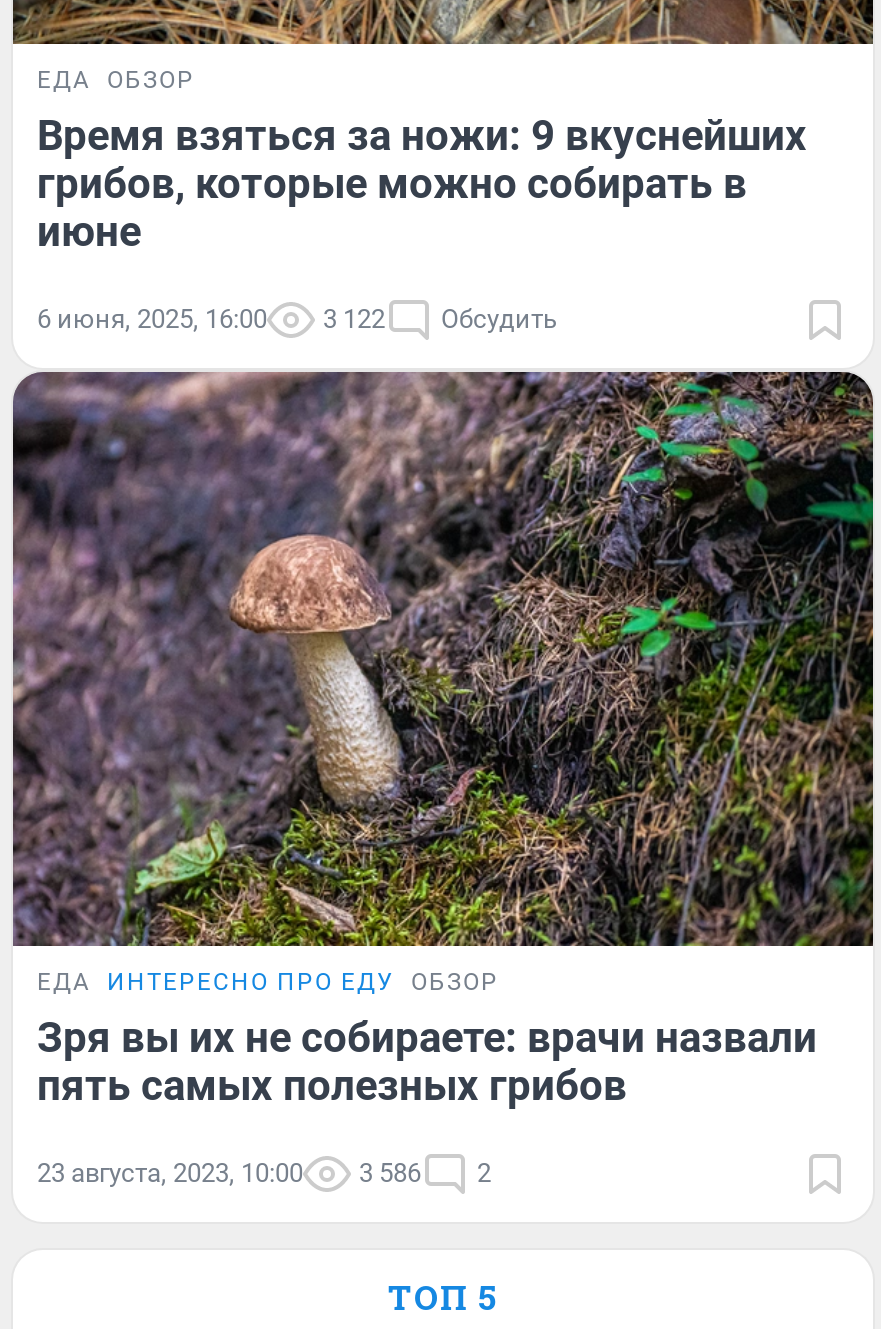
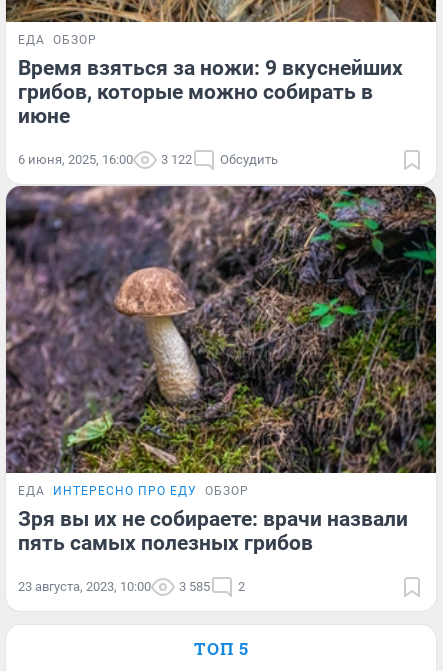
[37,1157,491,1187] 23 августа, 2023, 10:00 3 586 2 -> [18,579,245,594] 23 августа, 2023, 10:00 3 585 2

